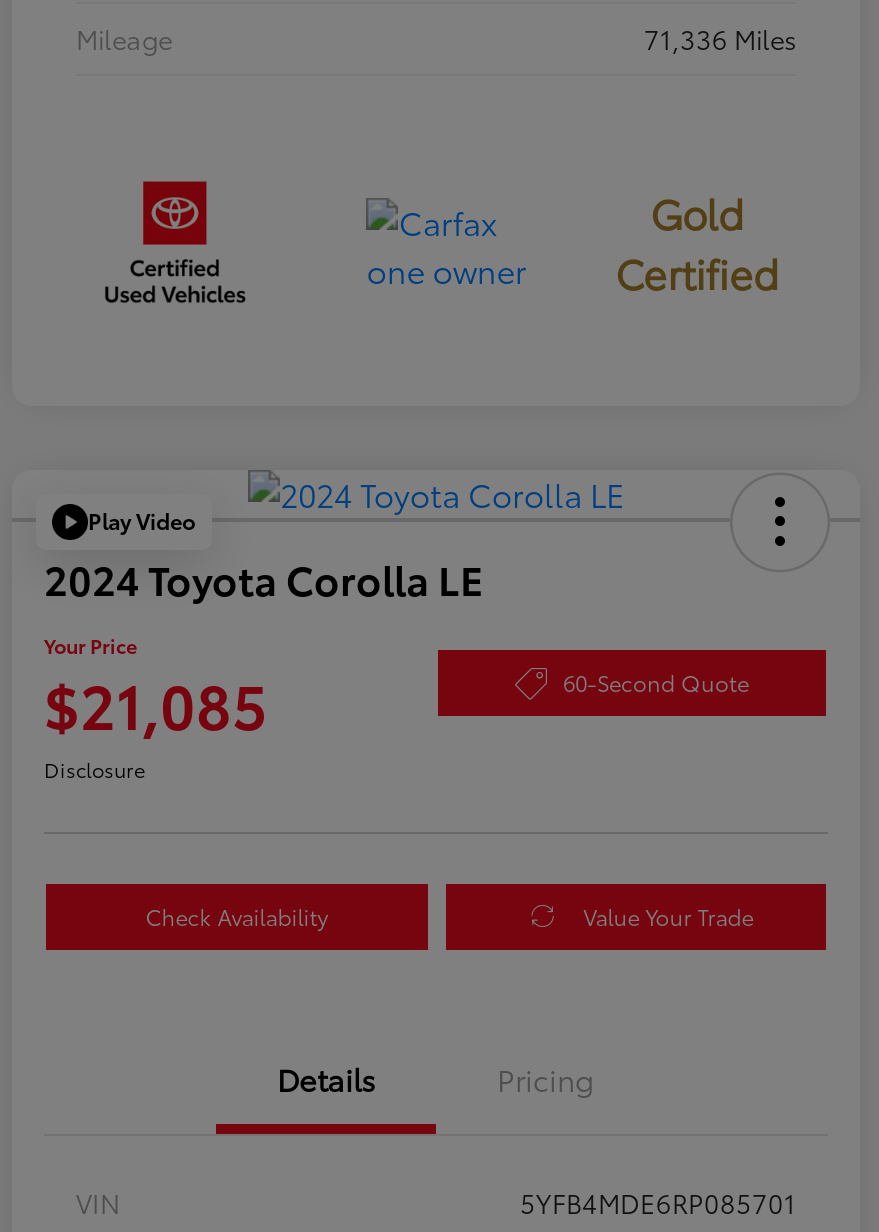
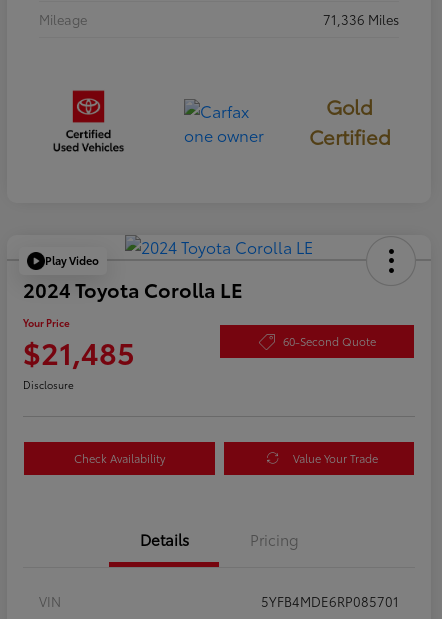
[44,659,268,745] $21,085 -> [23,330,135,373] $21,485

